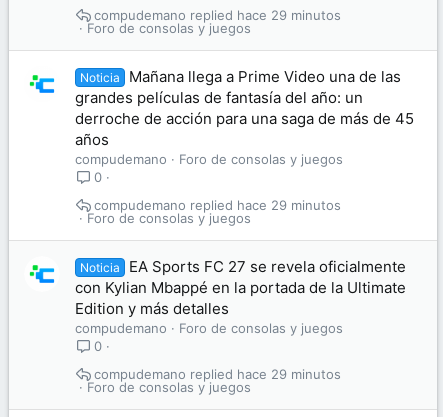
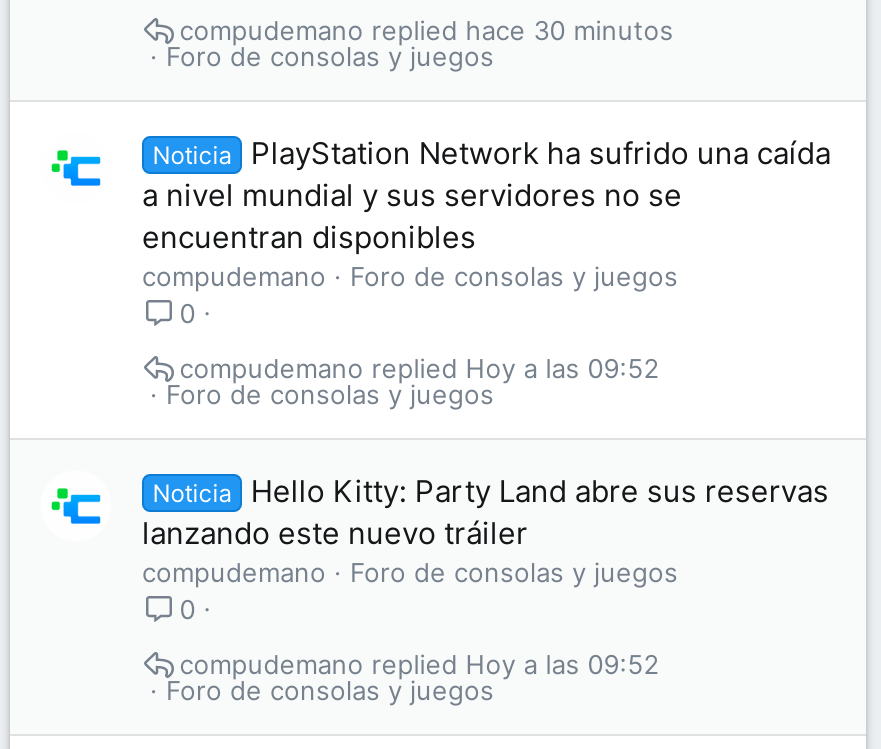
[237,7,341,23] hace 29 minutos -> [465,14,673,46] hace 30 minutos
[75,67,414,149] Mañana llega a Prime Video una de las | grandes películas de fantasía del año: un | derroche de acción para una saga de más de 45 | años -> [142,134,831,256] PlayStation Network ha sufrido una caída | a nivel mundial y sus servidores no se | encuentran disponibles
[237,197,341,213] hace 29 minutos -> [465,352,659,384] Hoy a las 09:52
[75,257,406,318] EA Sports FC 27 se revela oficialmente | con Kylian Mbappé en la portada de la Ultimate | Edition y más detalles -> [142,472,829,552] Hello Kitty: Party Land abre sus reservas | lanzando este nuevo tráiler
[237,366,341,382] hace 29 minutos -> [465,648,659,680] Hoy a las 09:52

